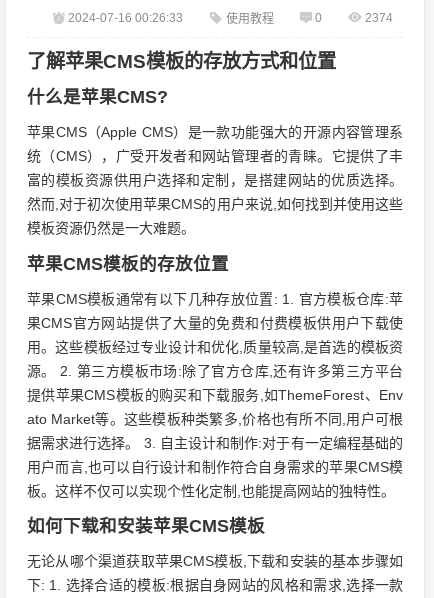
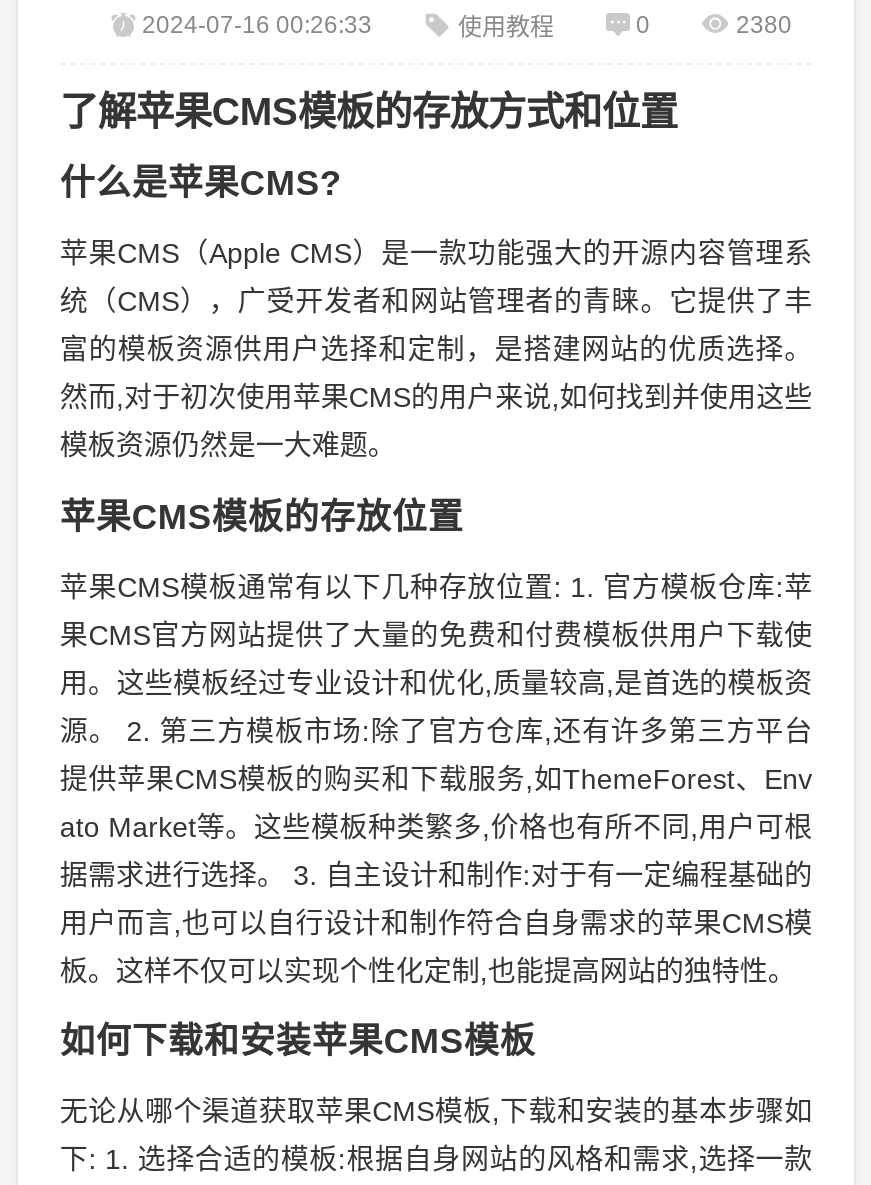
[362,11,393,25] 2374 -> [730,11,792,39] 2380

